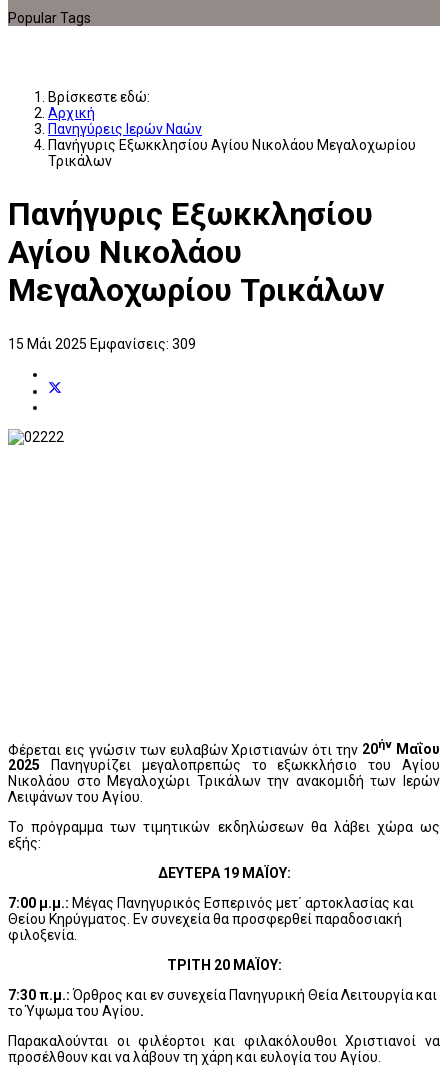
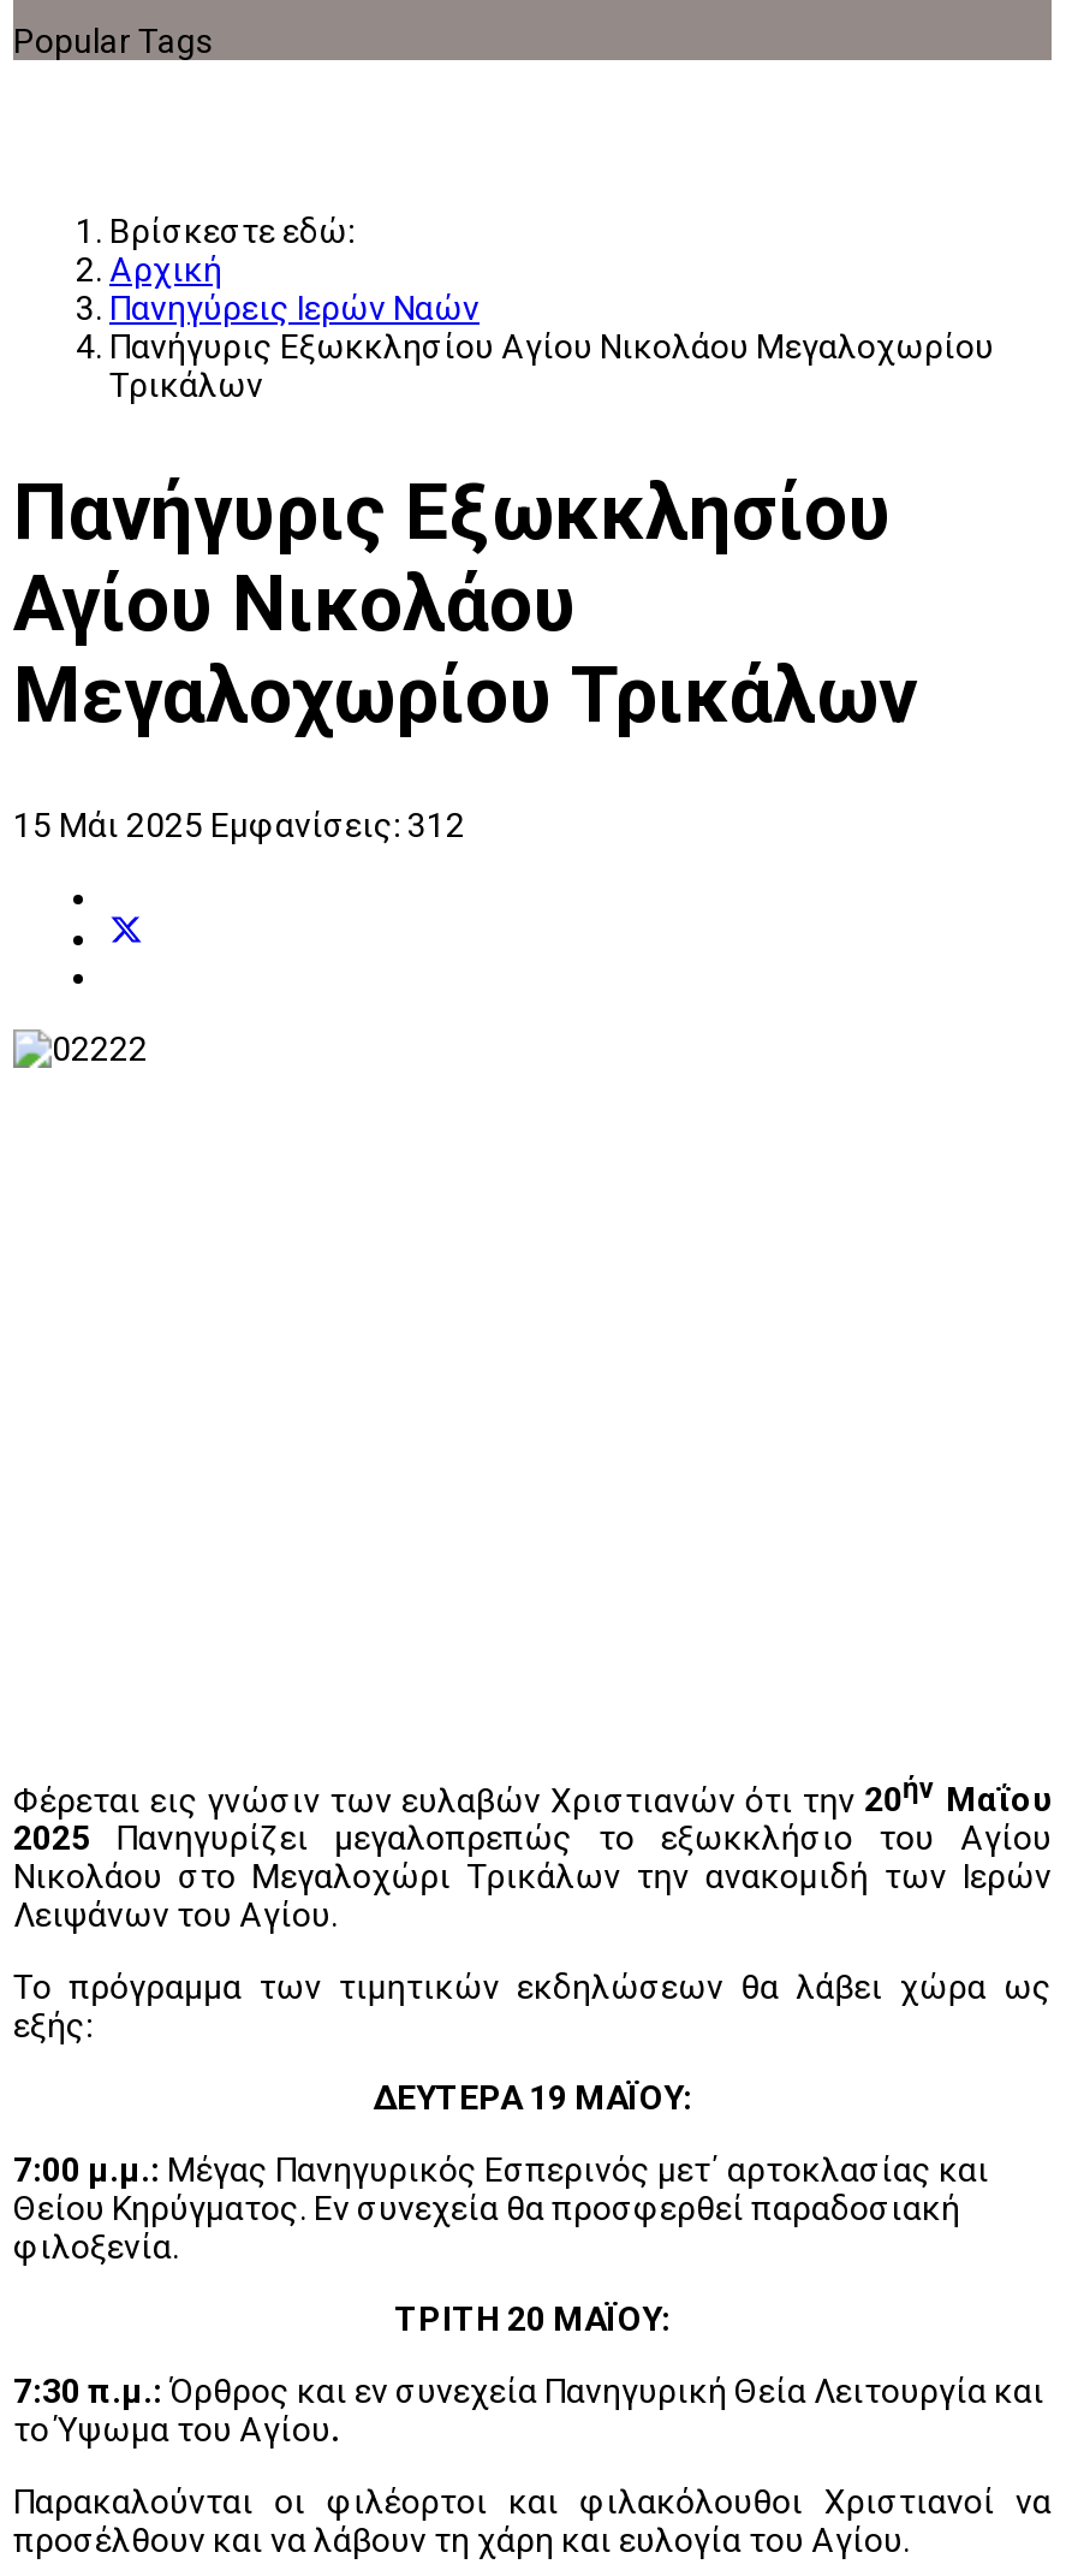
[8,336,196,352] 15 Μάι 2025 Εμφανίσεις: 309 -> [13,806,465,844] 15 Μάι 2025 Εμφανίσεις: 312

